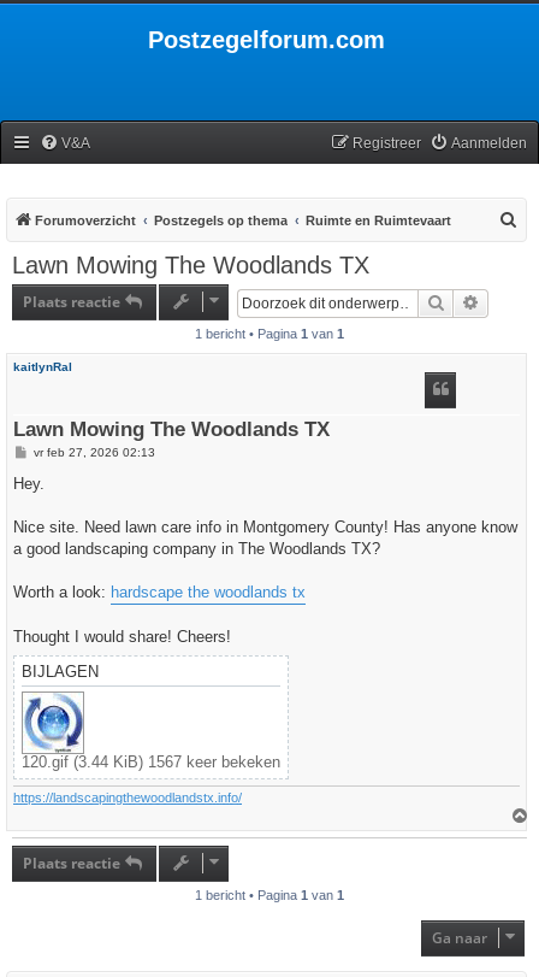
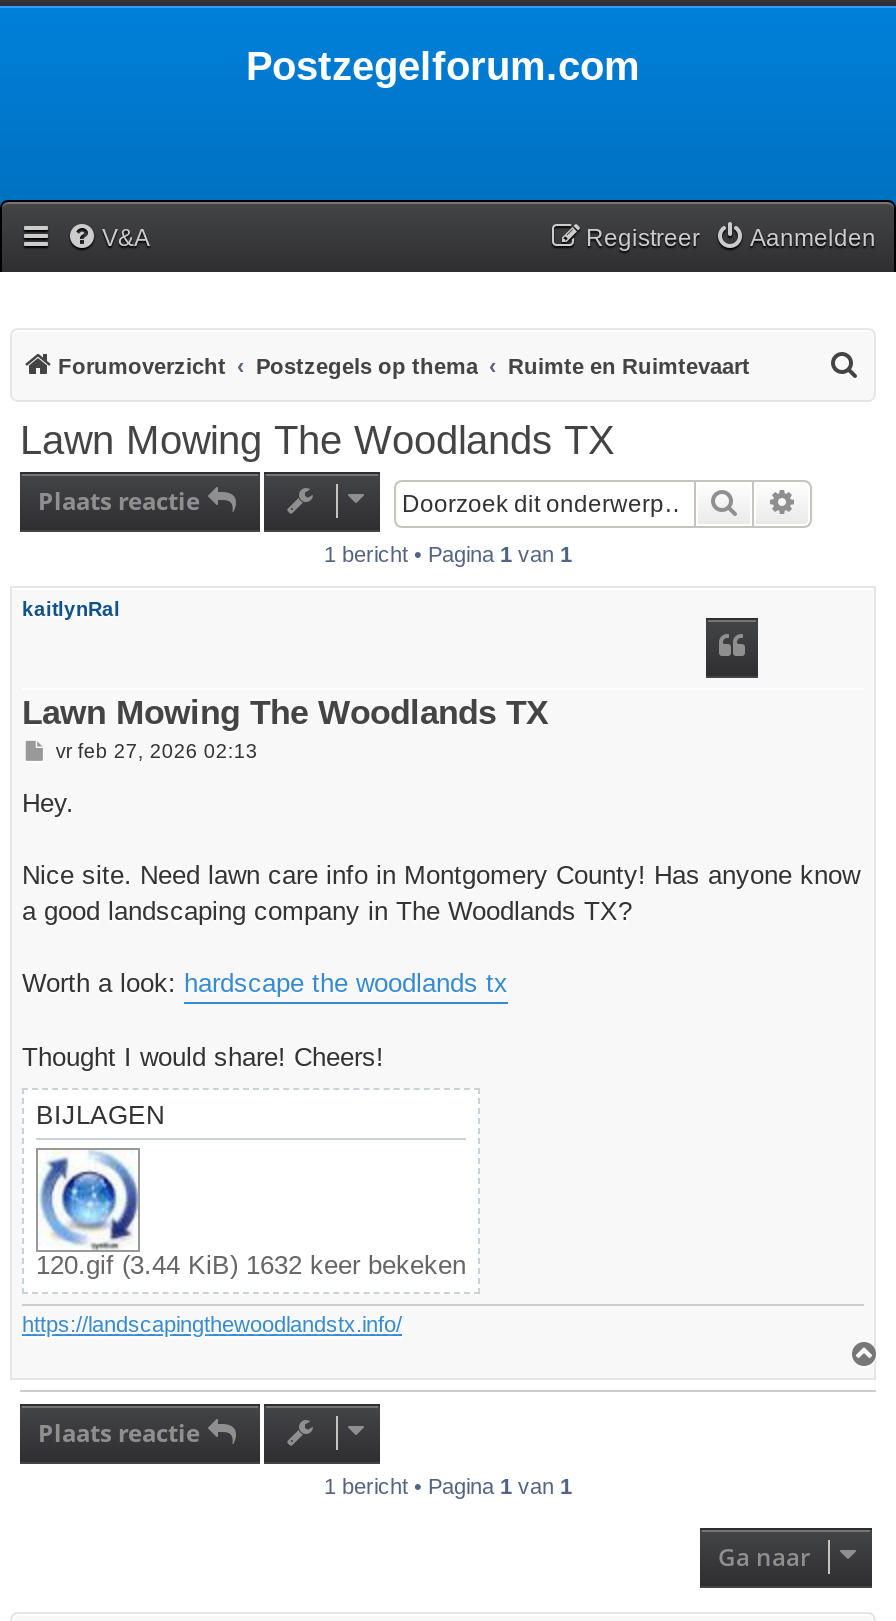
[22,753,280,771] 120.gif (3.44 KiB) 1567 keer bekeken -> [36,1250,466,1280] 120.gif (3.44 KiB) 1632 keer bekeken

